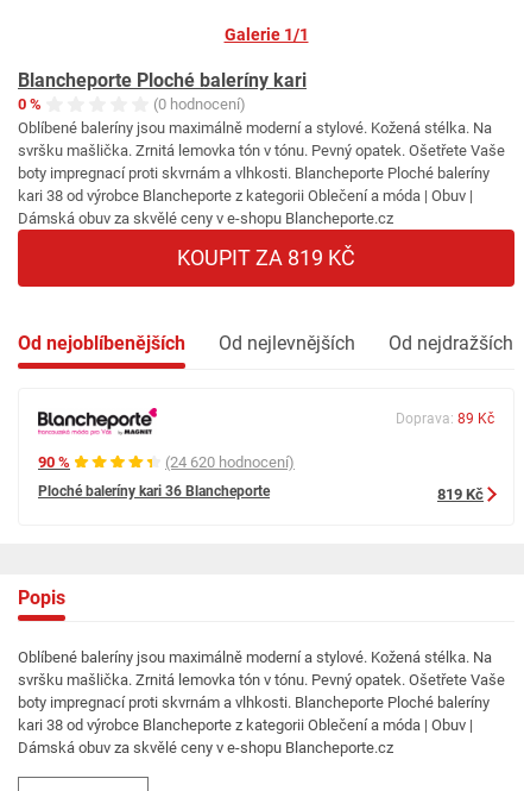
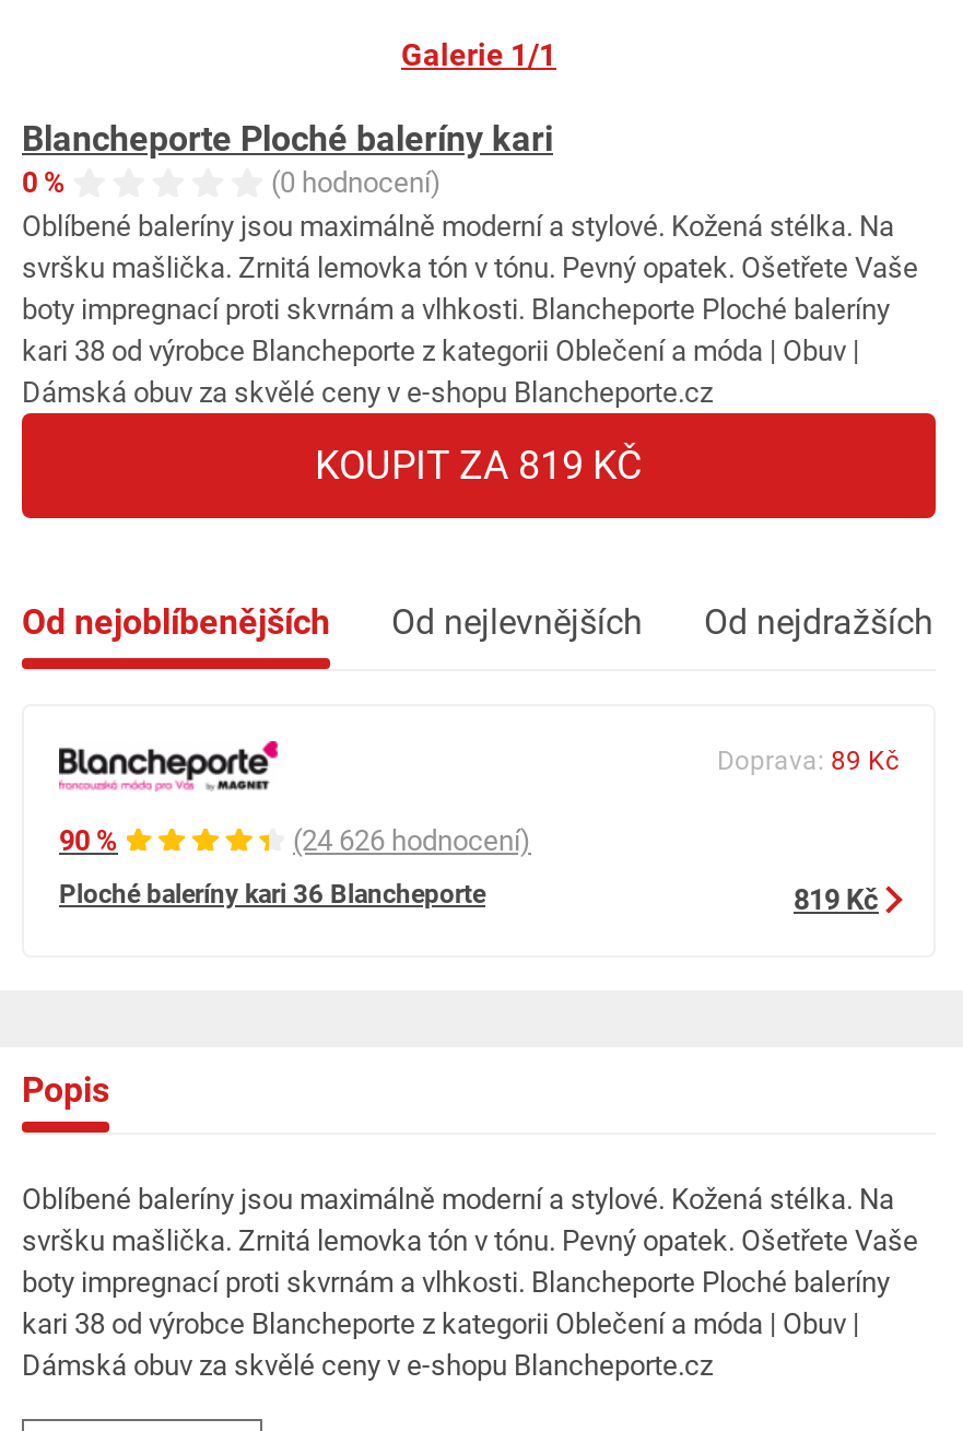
[165,453,295,471] (24 620 hodnocení) -> [293,824,531,857] (24 626 hodnocení)

